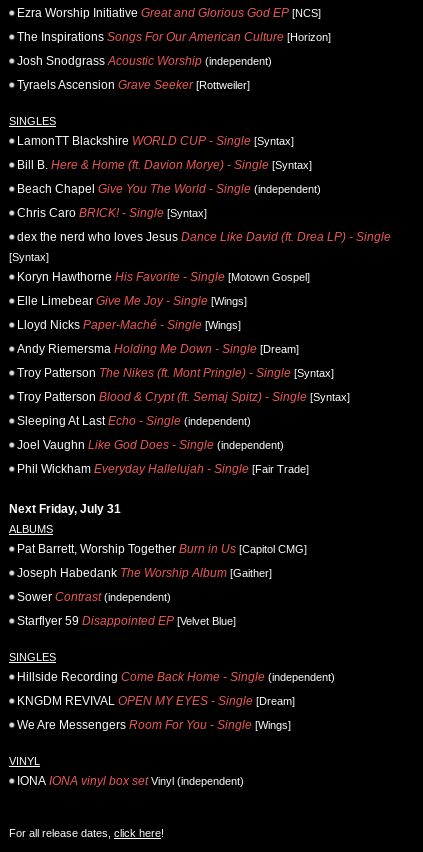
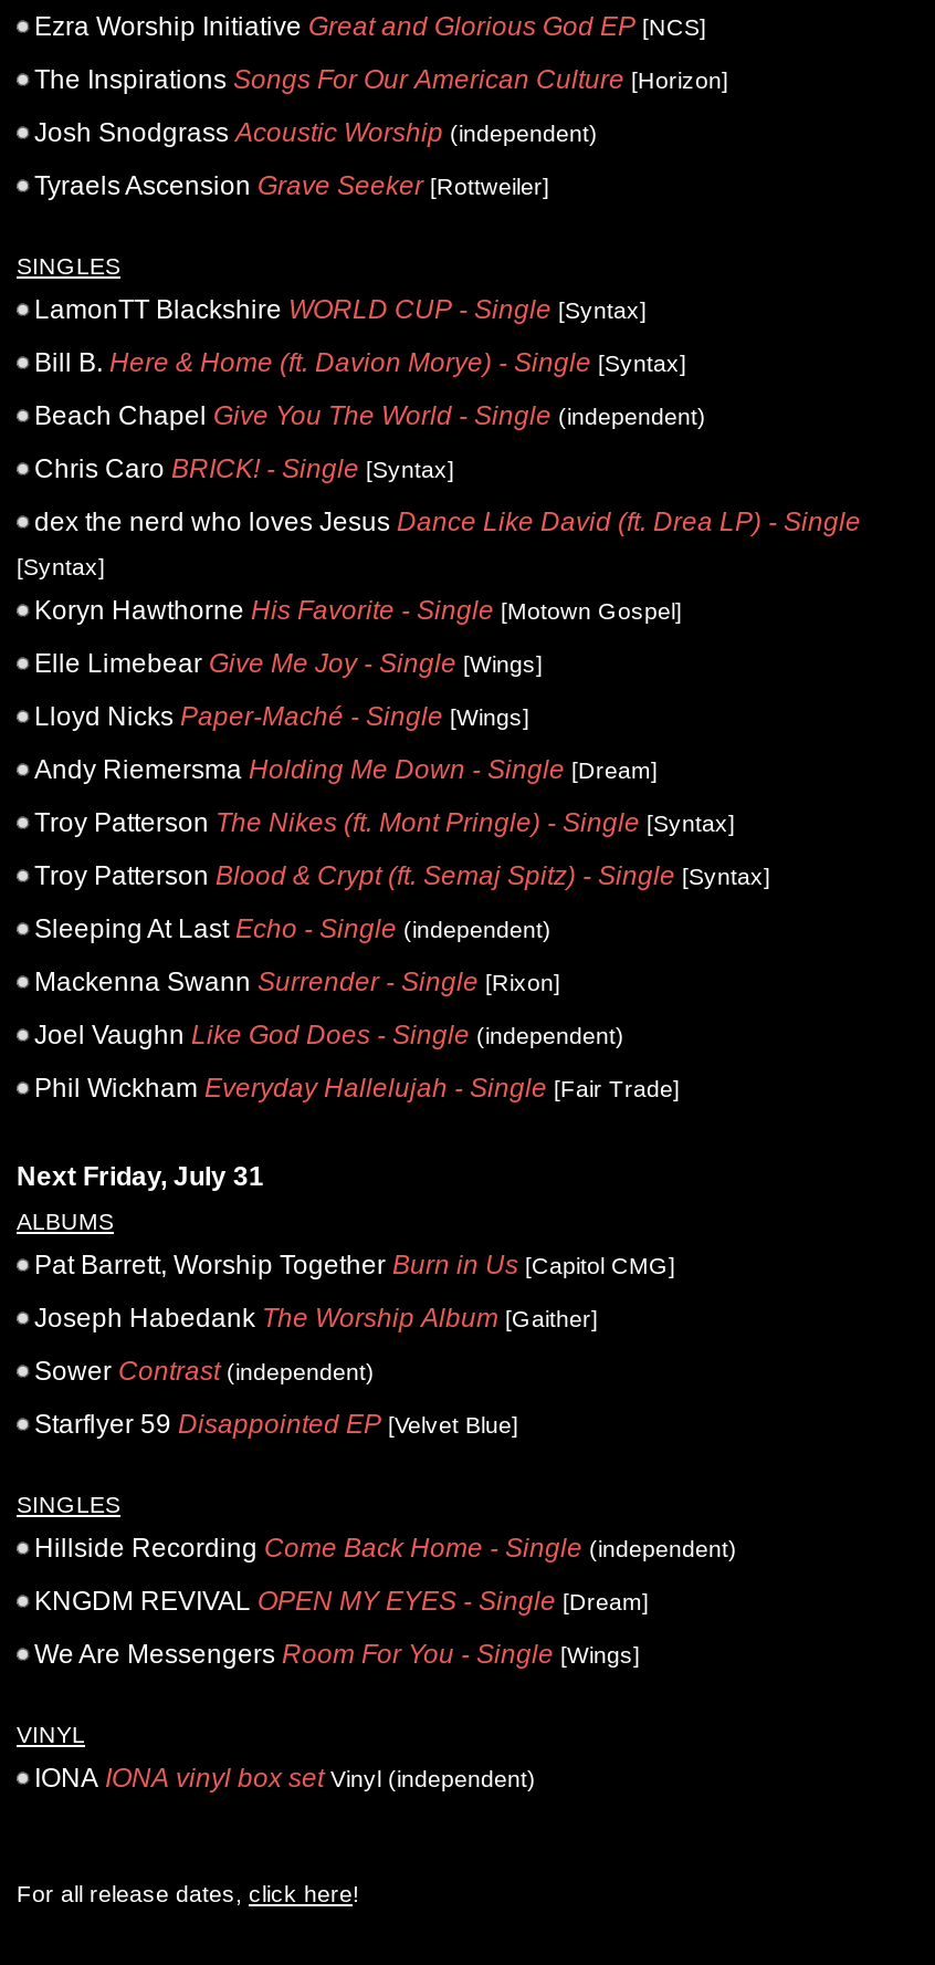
none -> [34,966,560,997] Mackenna Swann Surrender - Single [Rixon]

